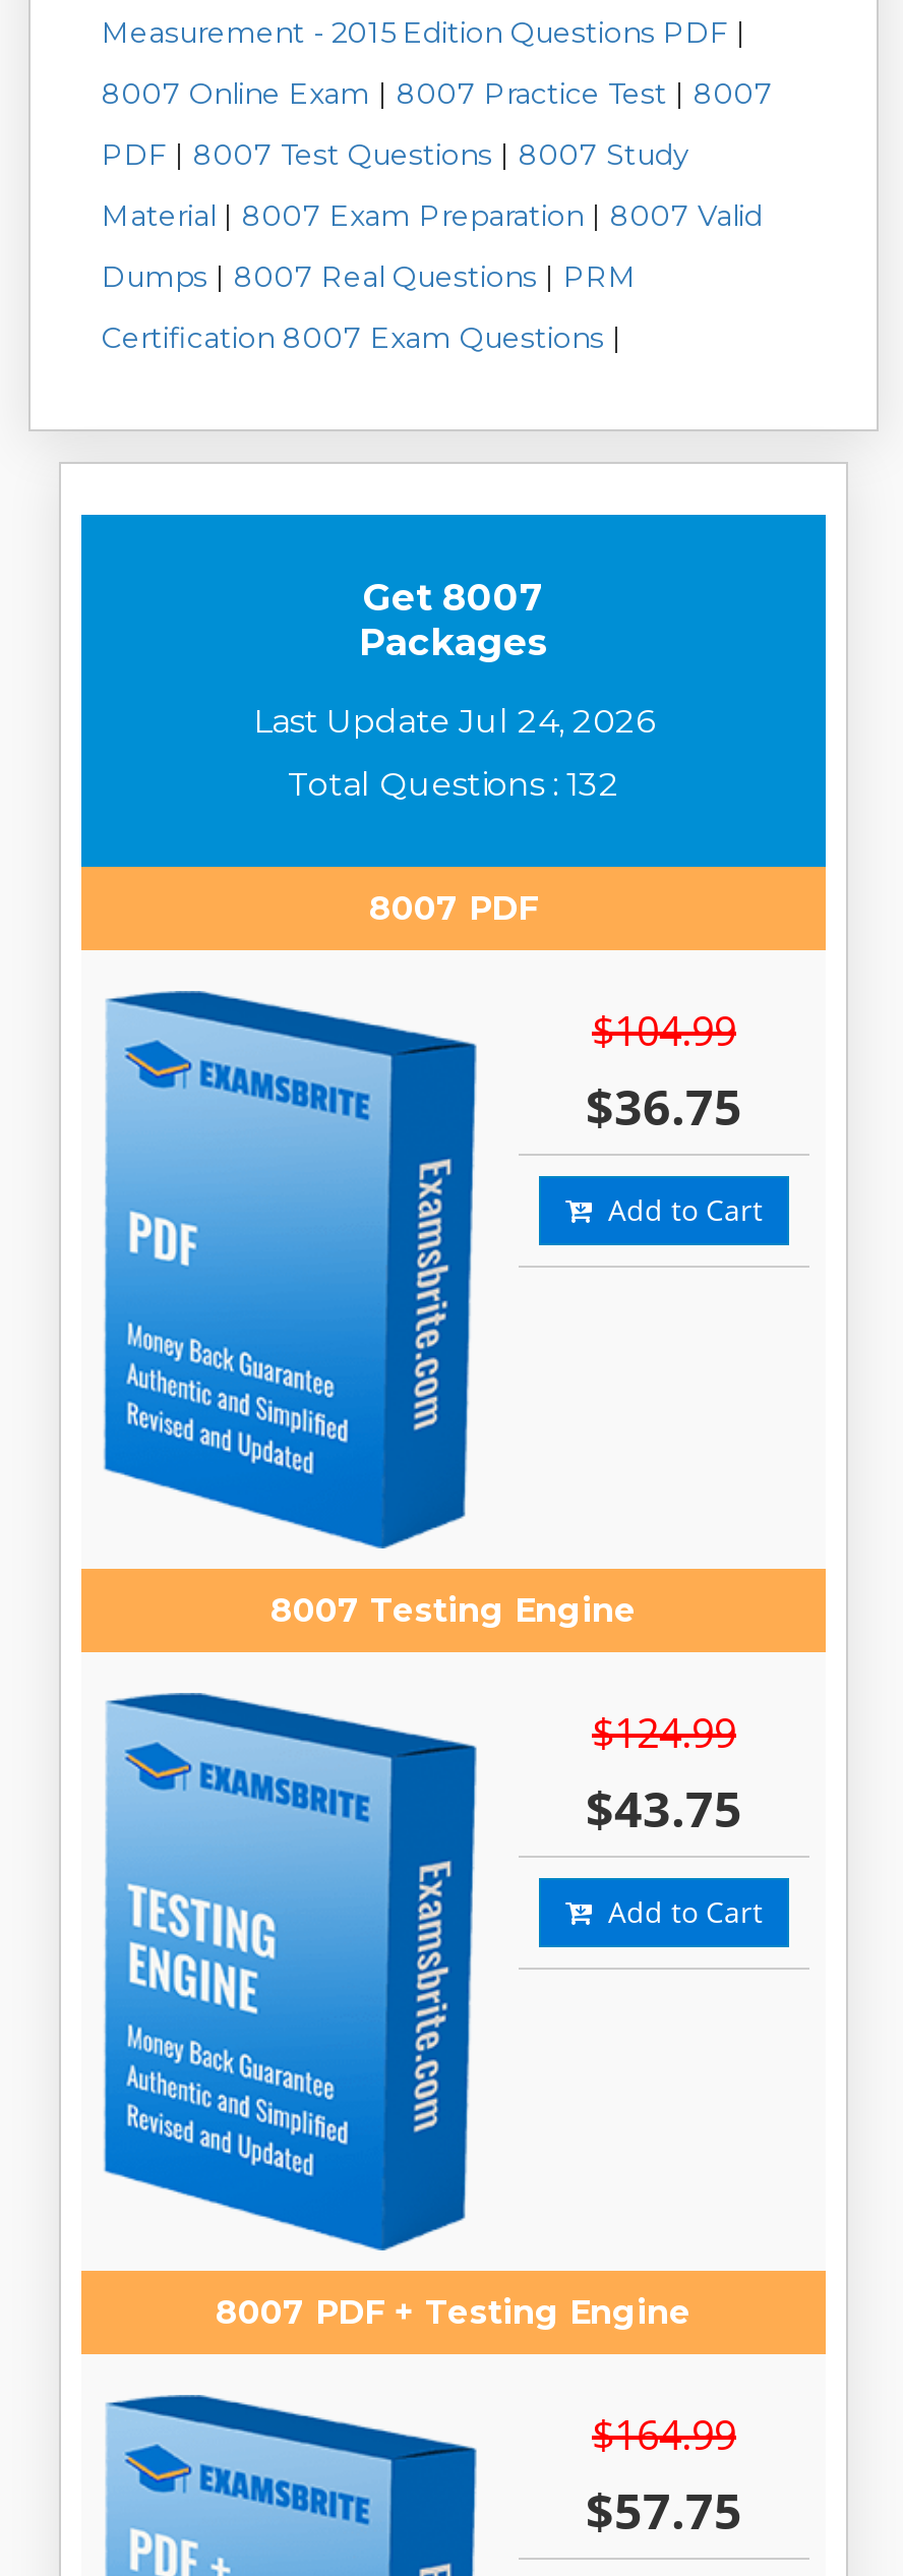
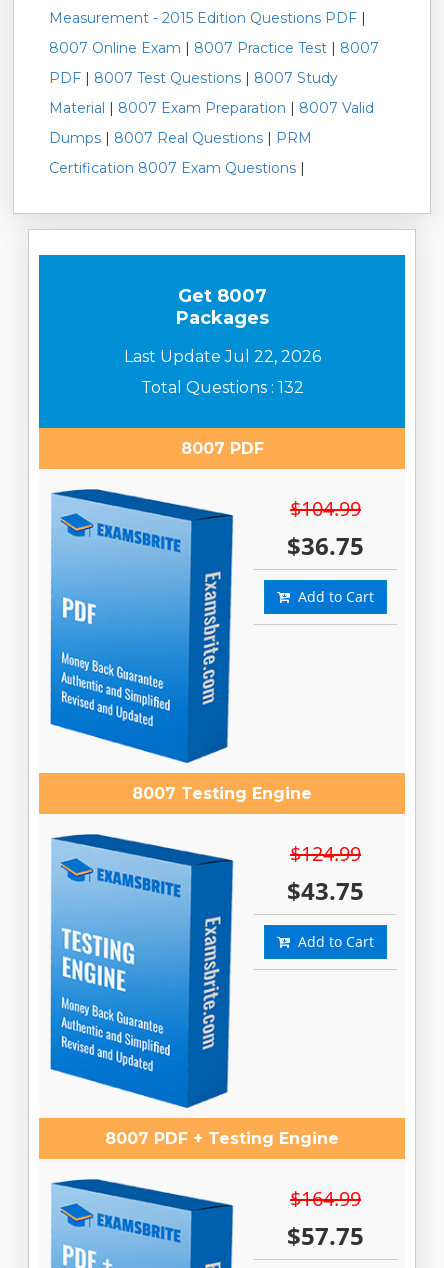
[253,701,654,740] Last Update Jul 24, 2026 -> [123,347,320,366] Last Update Jul 22, 2026

